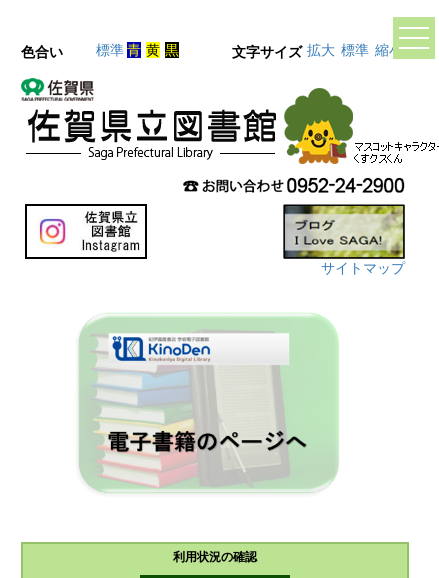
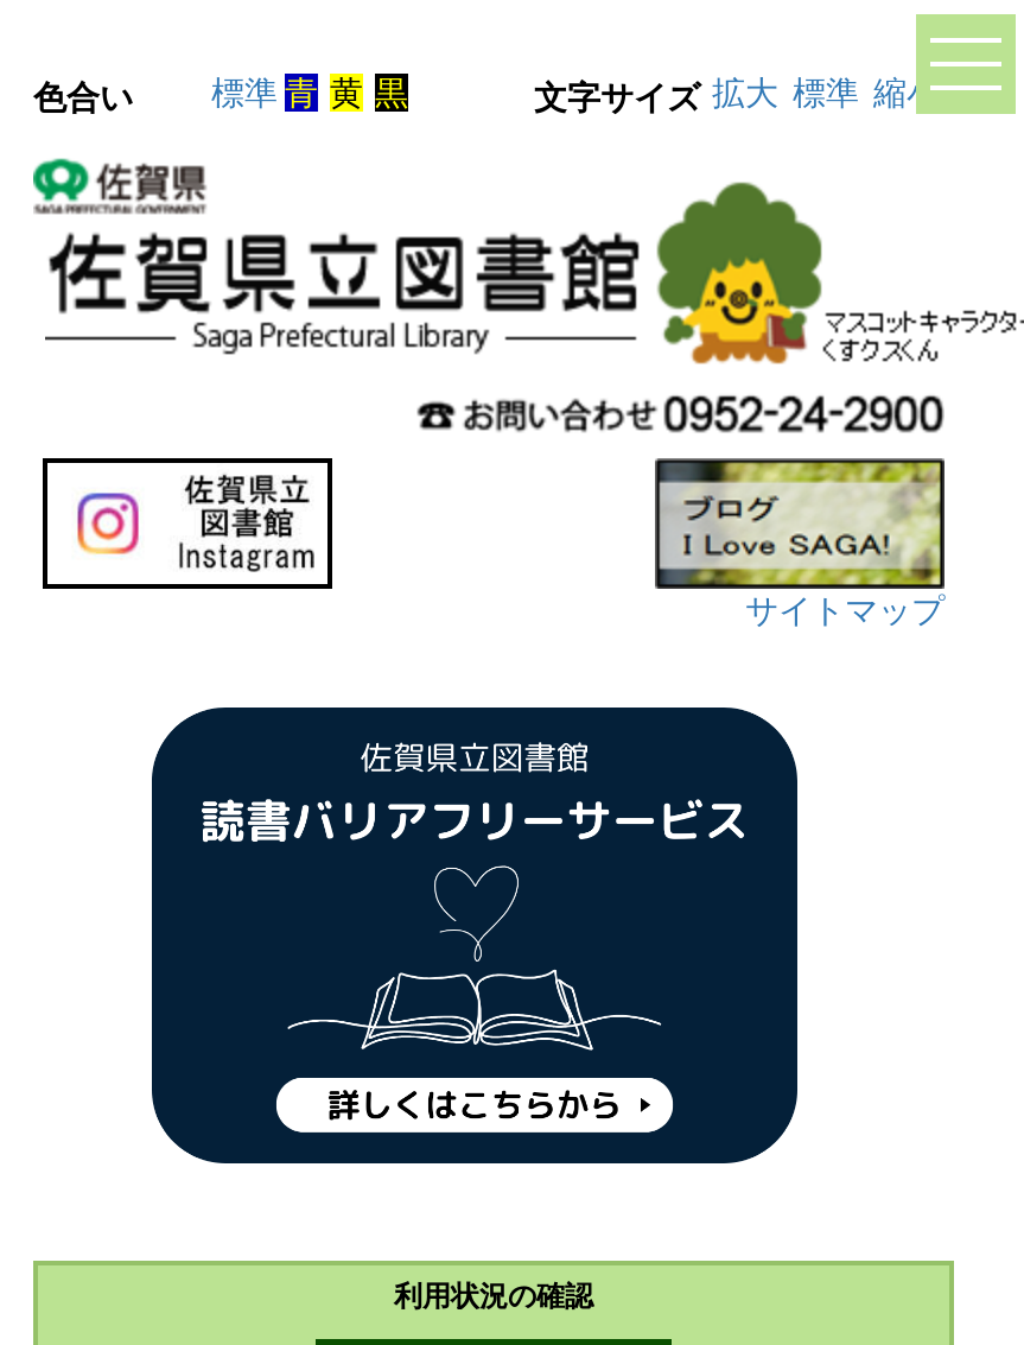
[71,309,343,501] [image] -> [150,705,800,1166] [image]

